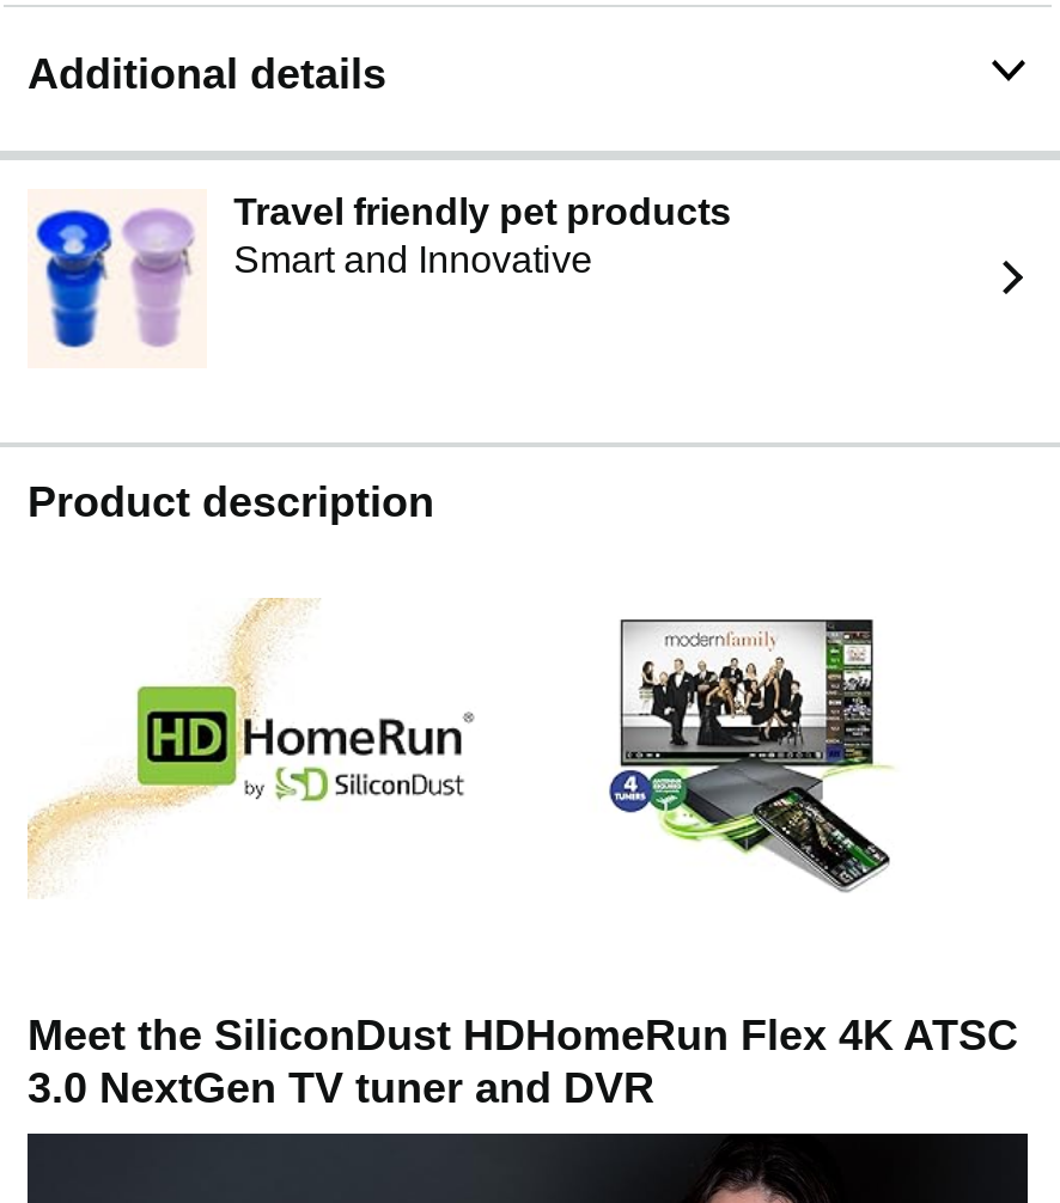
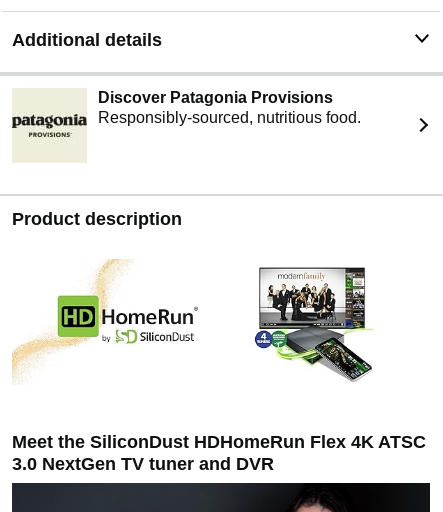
[28,191,731,349] [image] | Travel friendly pet products | Smart and Innovative -> [11,89,361,154] [image] | Discover Patagonia Provisions | Responsibly-sourced, nutritious food.

